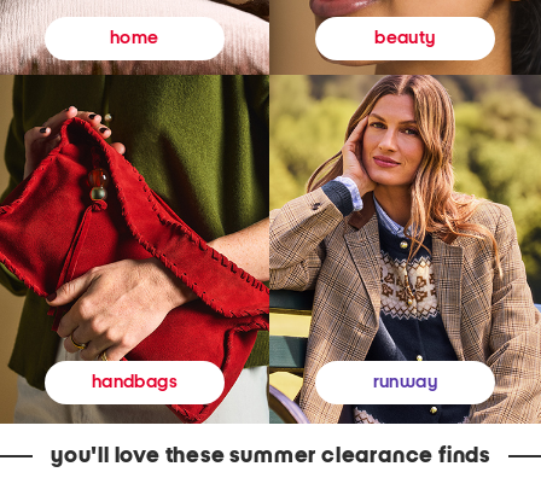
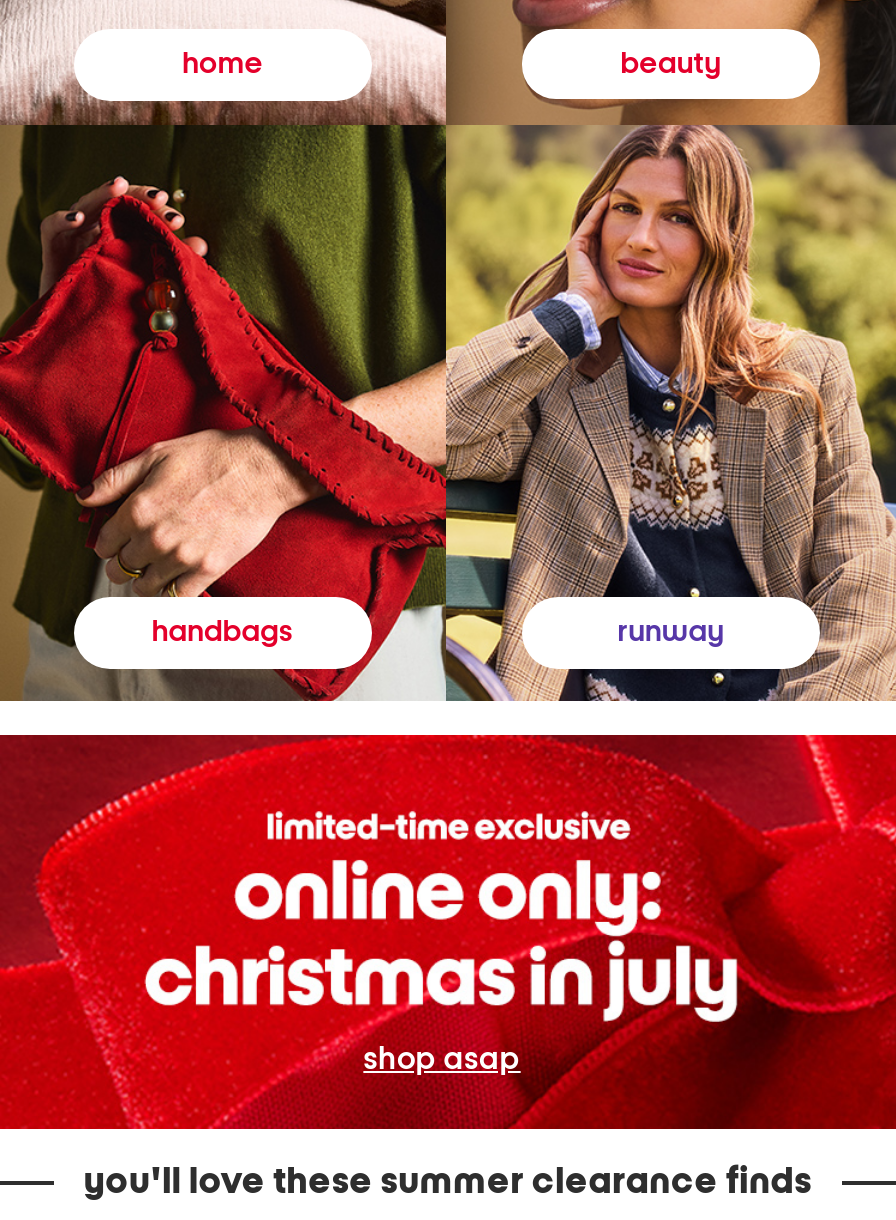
none -> [6,732,890,1130] [image] | shop asap

